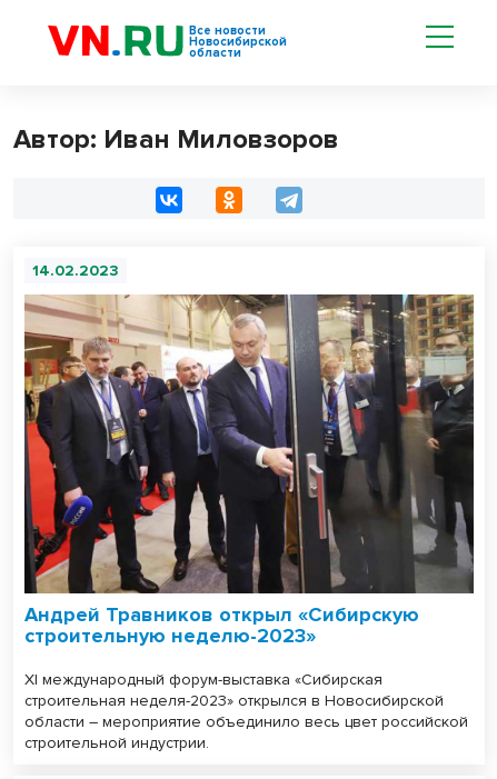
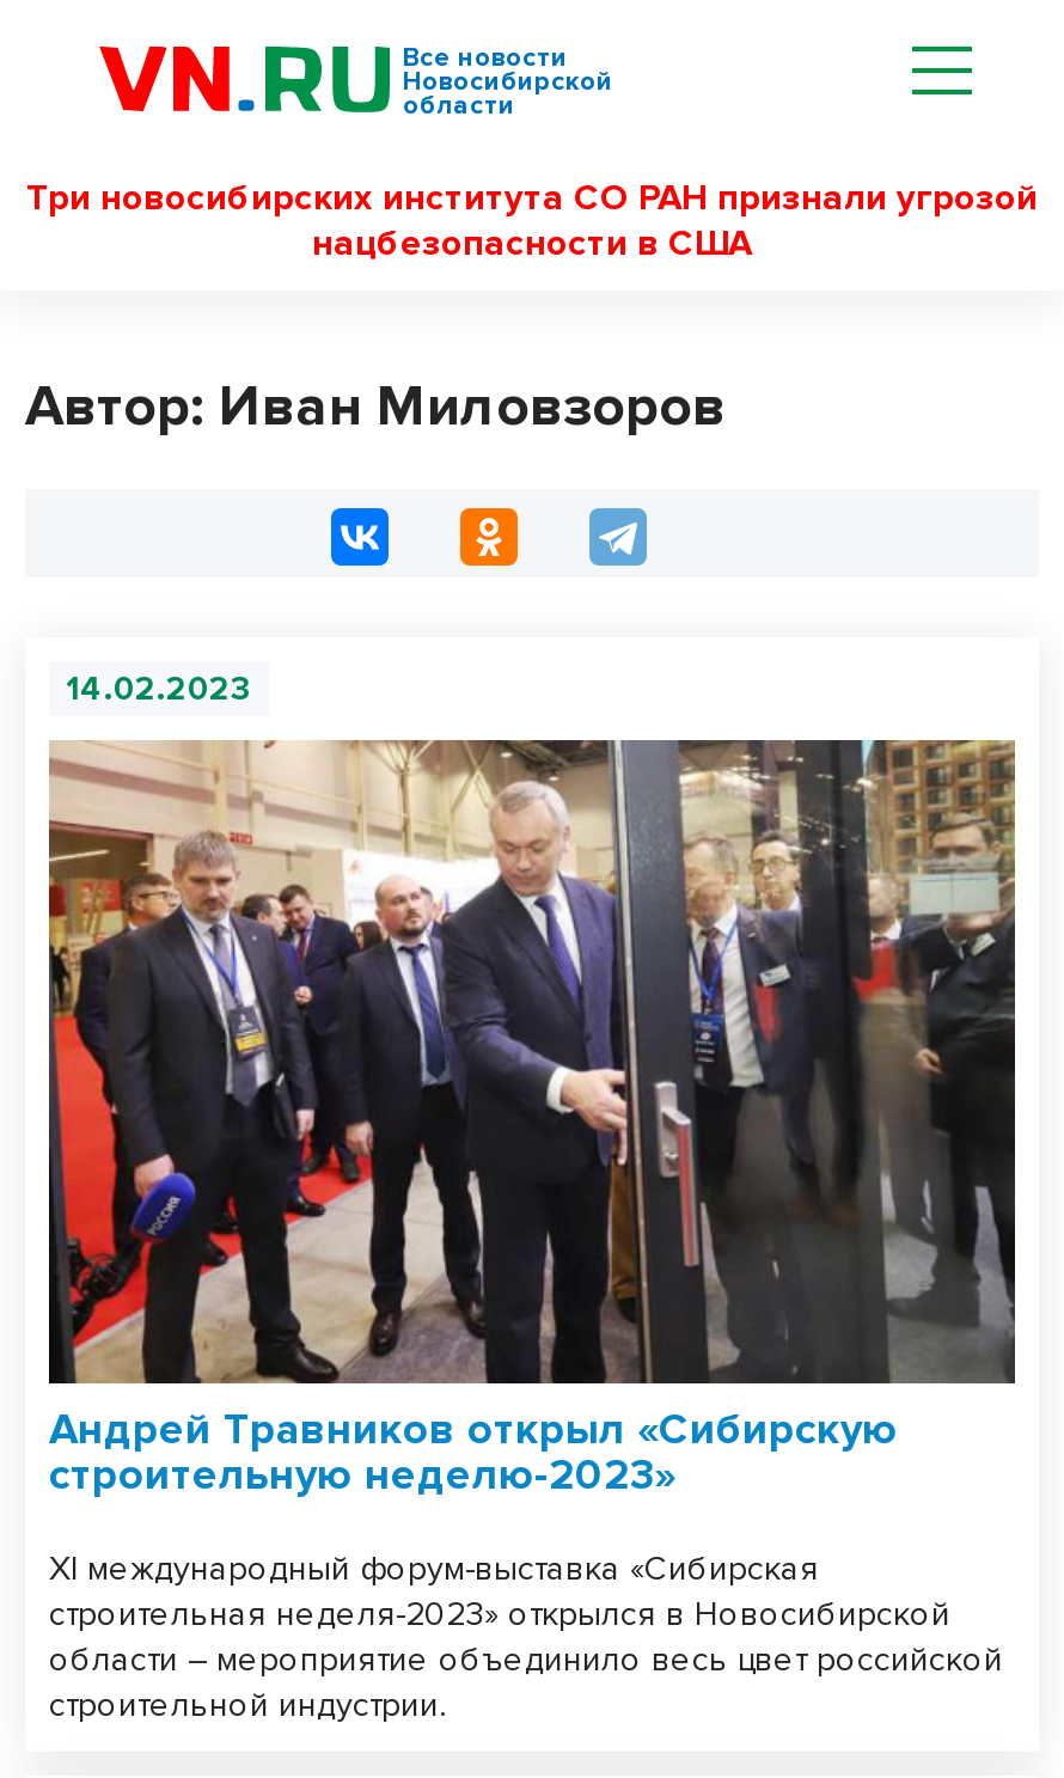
none -> [26,176,1038,264] Три новосибирских института СО РАН признали угрозой | нацбезопасности в США

